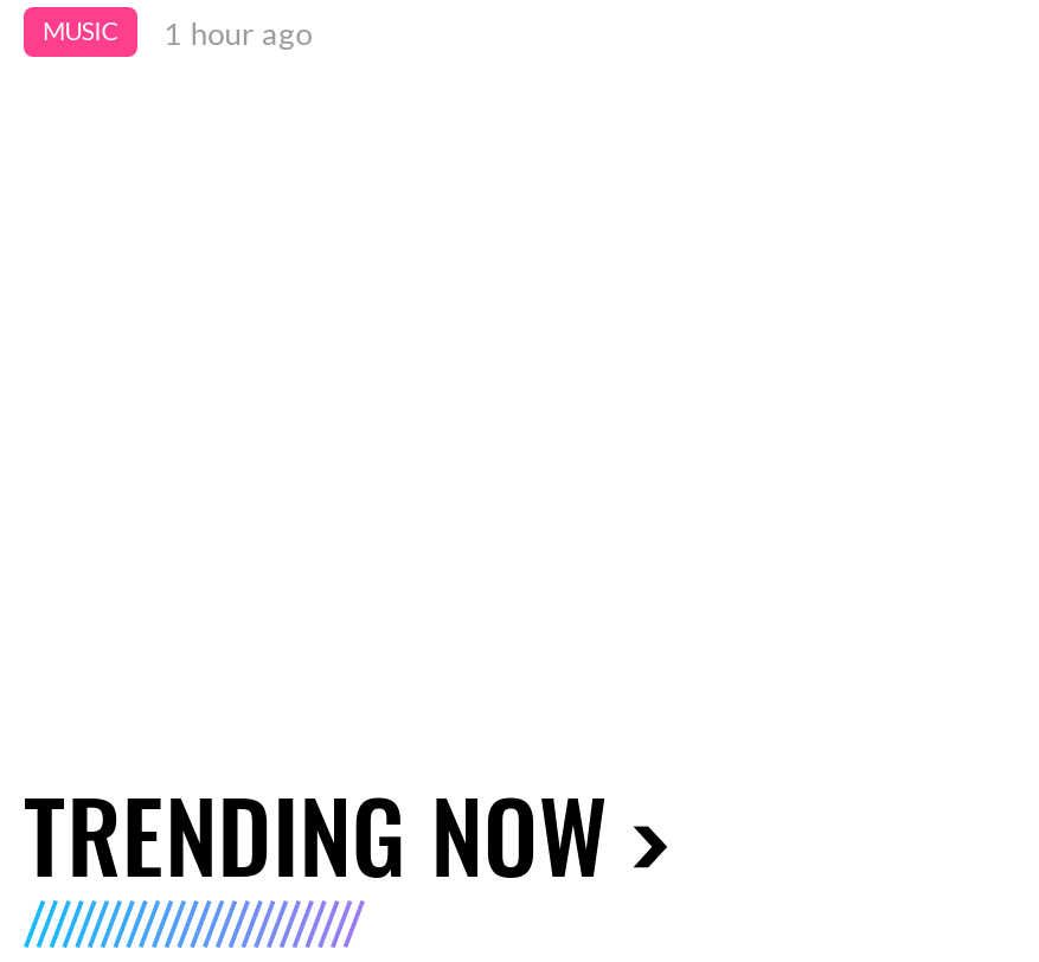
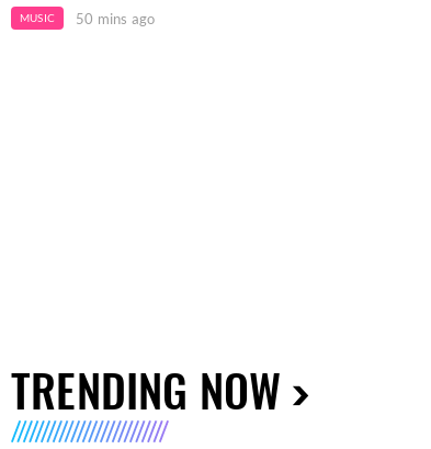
[43,14,313,51] MUSIC 1 hour ago -> [20,10,155,27] MUSIC 50 mins ago

